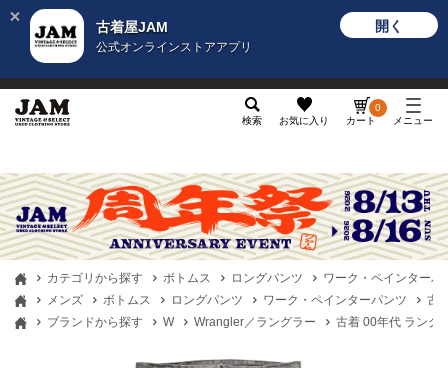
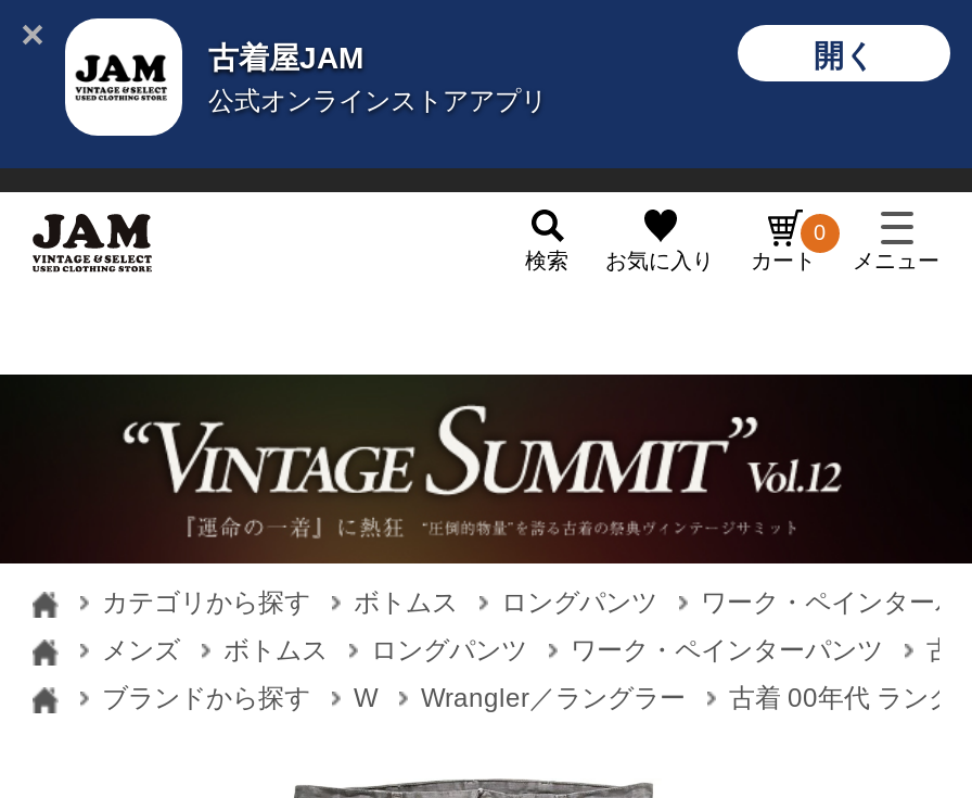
[3,173,445,260] [image] -> [7,372,965,566] [image]

